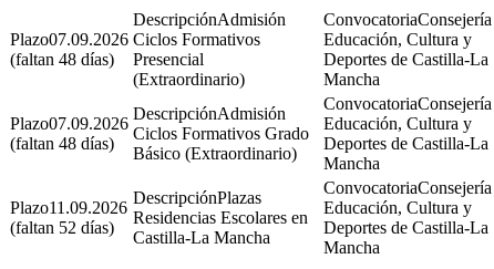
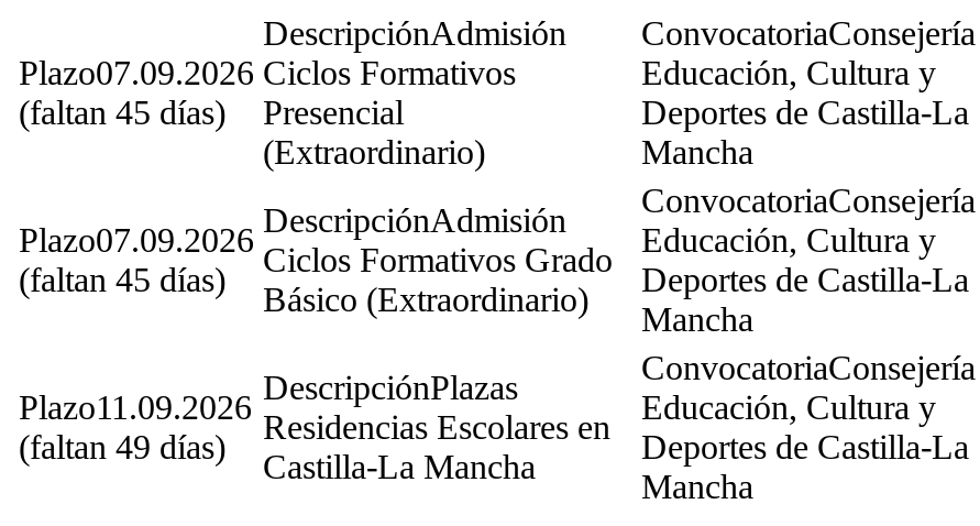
[10,50,204,69] (faltan 48 días) Presencial -> [19,94,404,132] (faltan 45 días) Presencial
[10,134,114,153] (faltan 48 días) -> [19,262,225,299] (faltan 45 días)
[10,219,114,237] (faltan 52 días) -> [19,429,225,466] (faltan 49 días)

